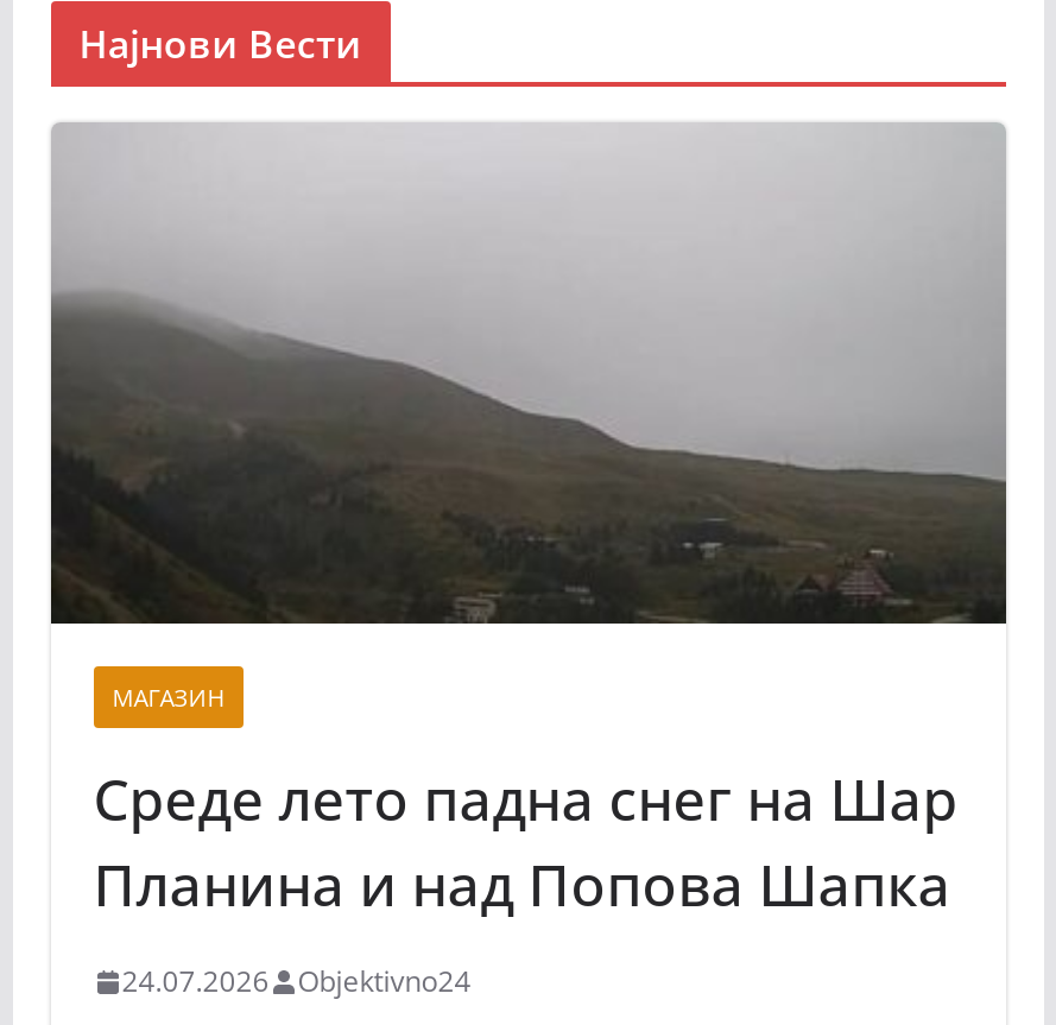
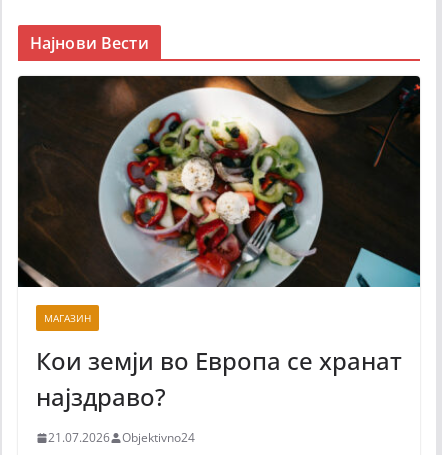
[49,122,1008,626] [image] -> [18,75,421,288] [image]
[93,759,958,923] Среде лето падна снег на Шар | Планина и над Попова Шапка -> [36,344,402,413] Кои земји во Европа се хранат | најздраво?
[122,961,471,1001] 24.07.2026 Objektivno24 -> [48,429,195,446] 21.07.2026 Objektivno24

